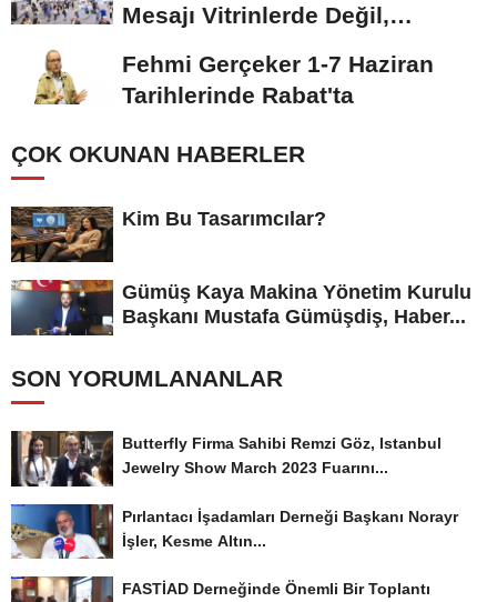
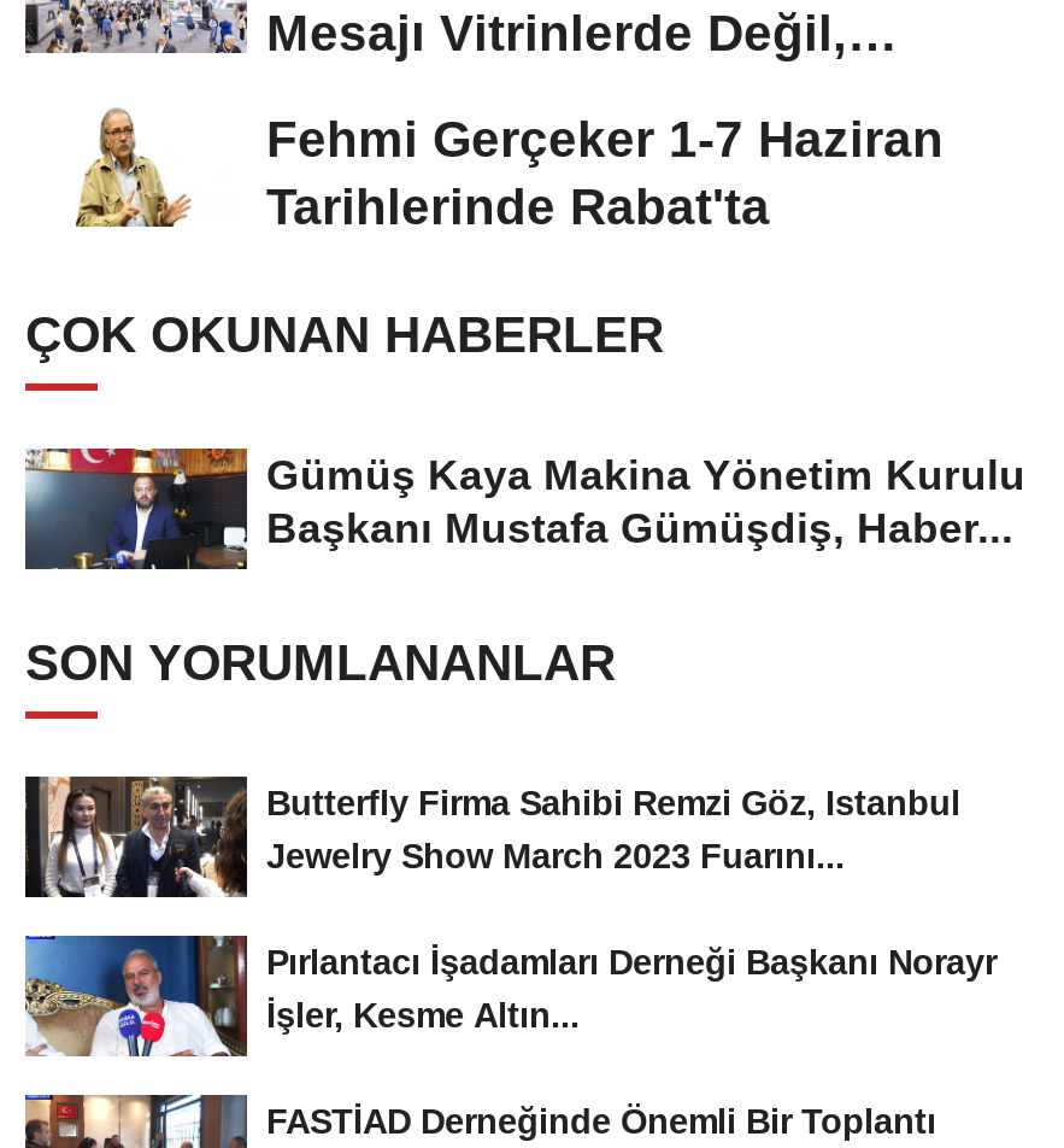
[10,205,326,263] [image] | Kim Bu Tasarımcılar? -> none

